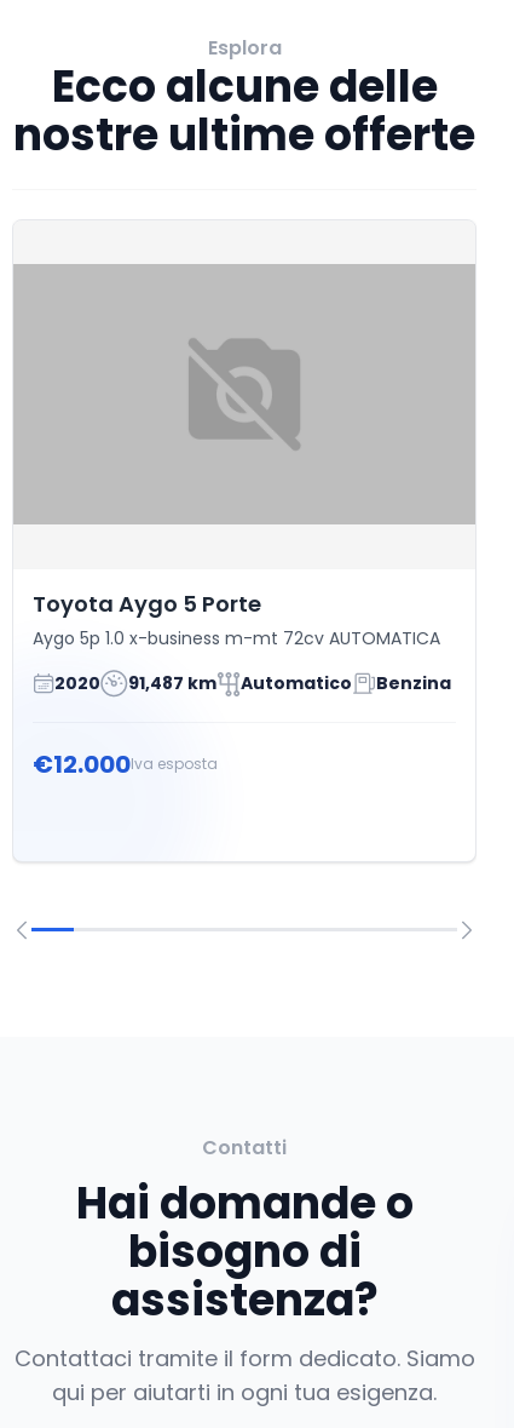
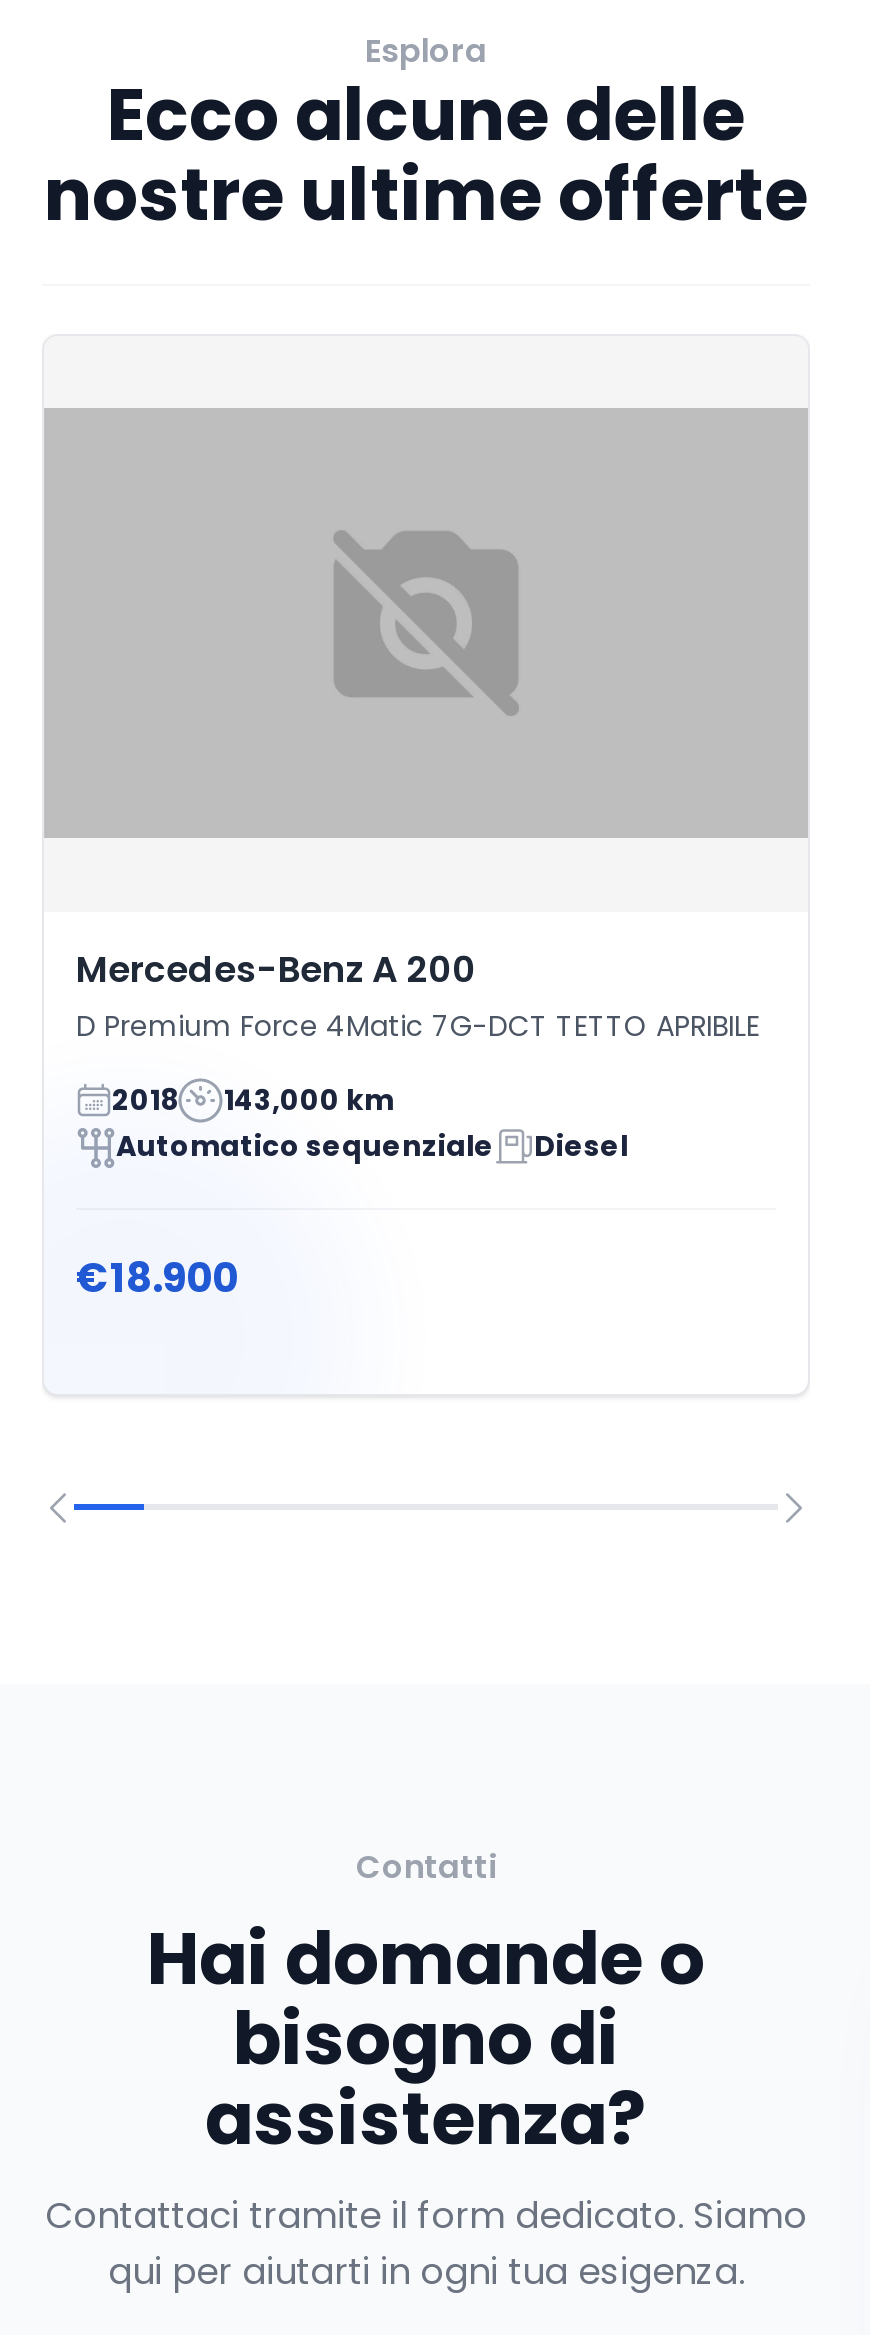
[33,588,440,650] Toyota Aygo 5 Porte | Aygo 5p 1.0 x-business m-mt 72cv AUTOMATICA -> [76,943,760,1045] Mercedes-Benz A 200 | D Premium Force 4Matic 7G-DCT TETTO APRIBILE
[54,671,451,695] 2020 | 91,487 km | Automatico | Benzina -> [112,1080,628,1165] 2018 | 143,000 km | Automatico sequenziale | Diesel
[33,747,218,781] €12.000Iva esposta -> [76,1249,238,1305] €18.900

